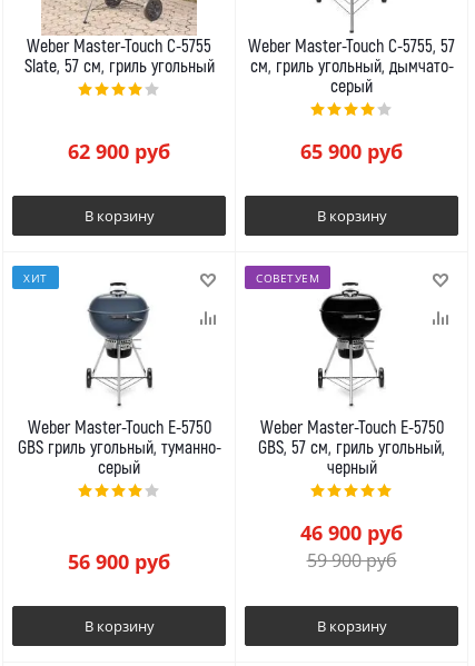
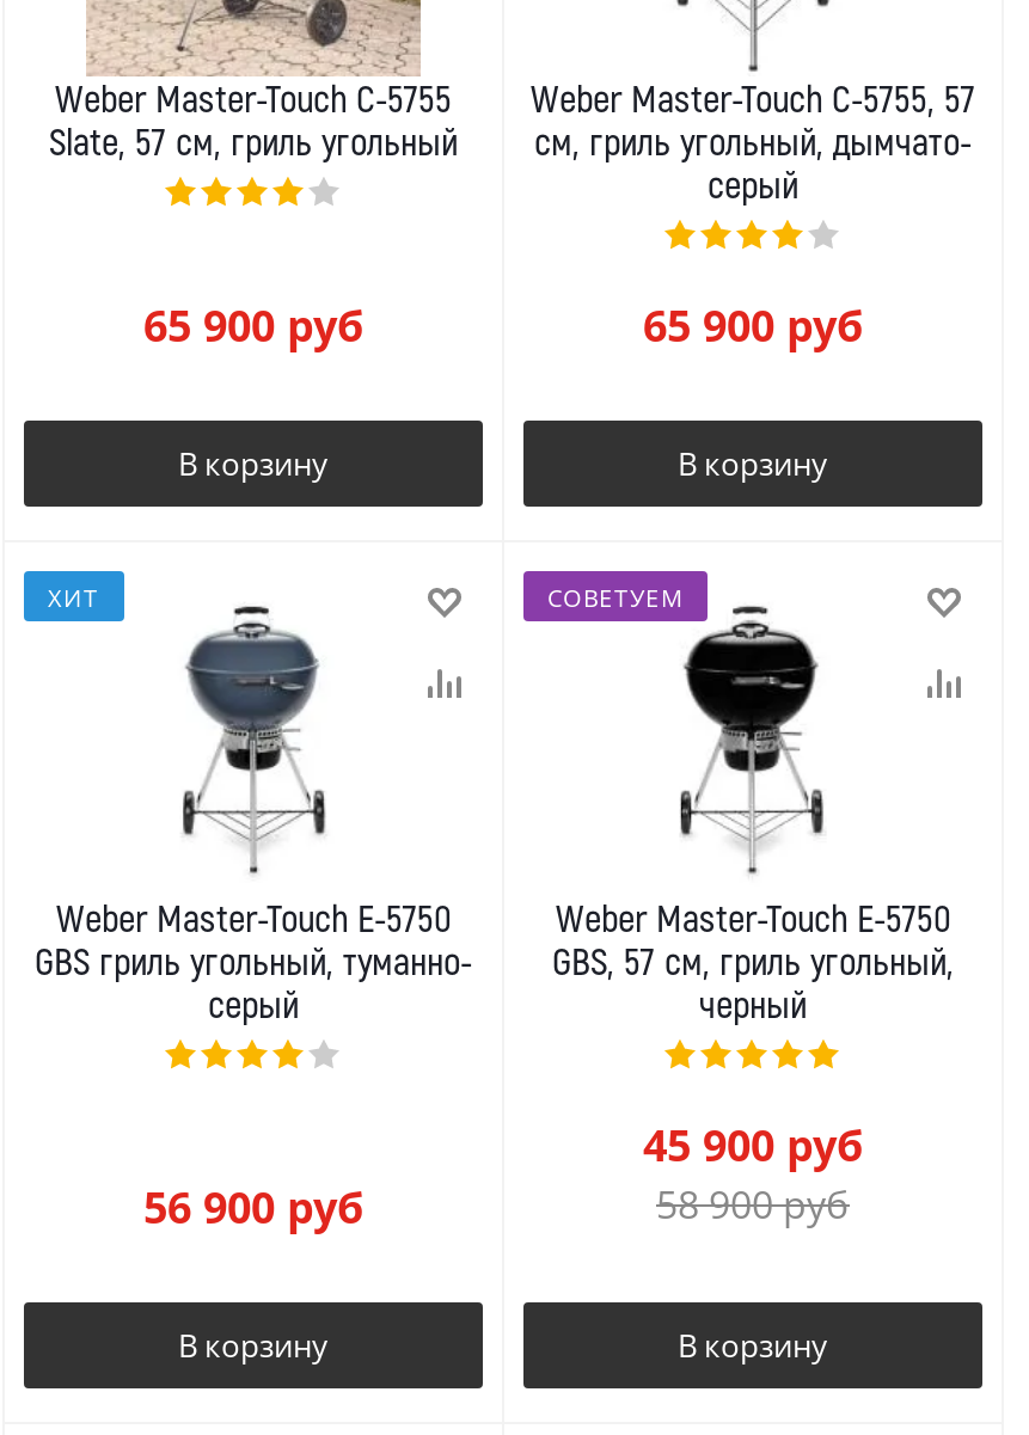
[68,138,170,165] 62 900 руб -> [143,296,363,354] 65 900 руб
[300,519,403,546] 46 900 руб -> [643,1116,863,1173] 45 900 руб
[306,548,397,573] 59 900руб -> [656,1178,850,1231] 58 900руб

